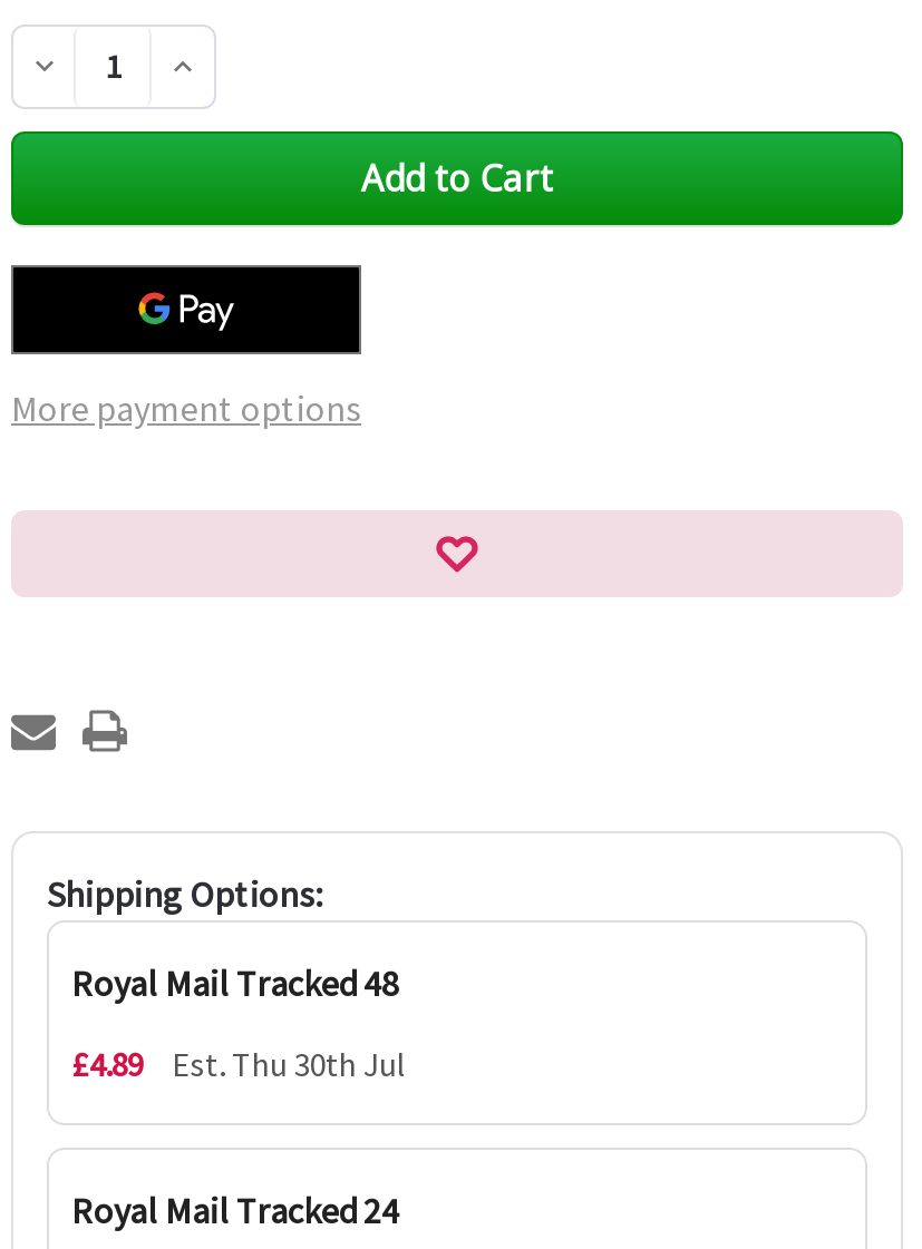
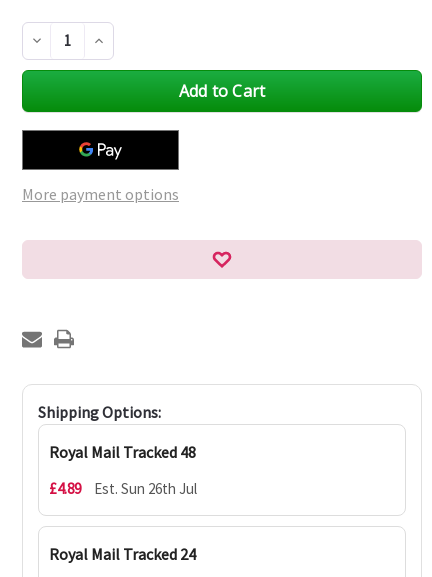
[71,1042,404,1084] £4.89 Est. Thu 30th Jul -> [49,479,197,498] £4.89 Est. Sun 26th Jul

